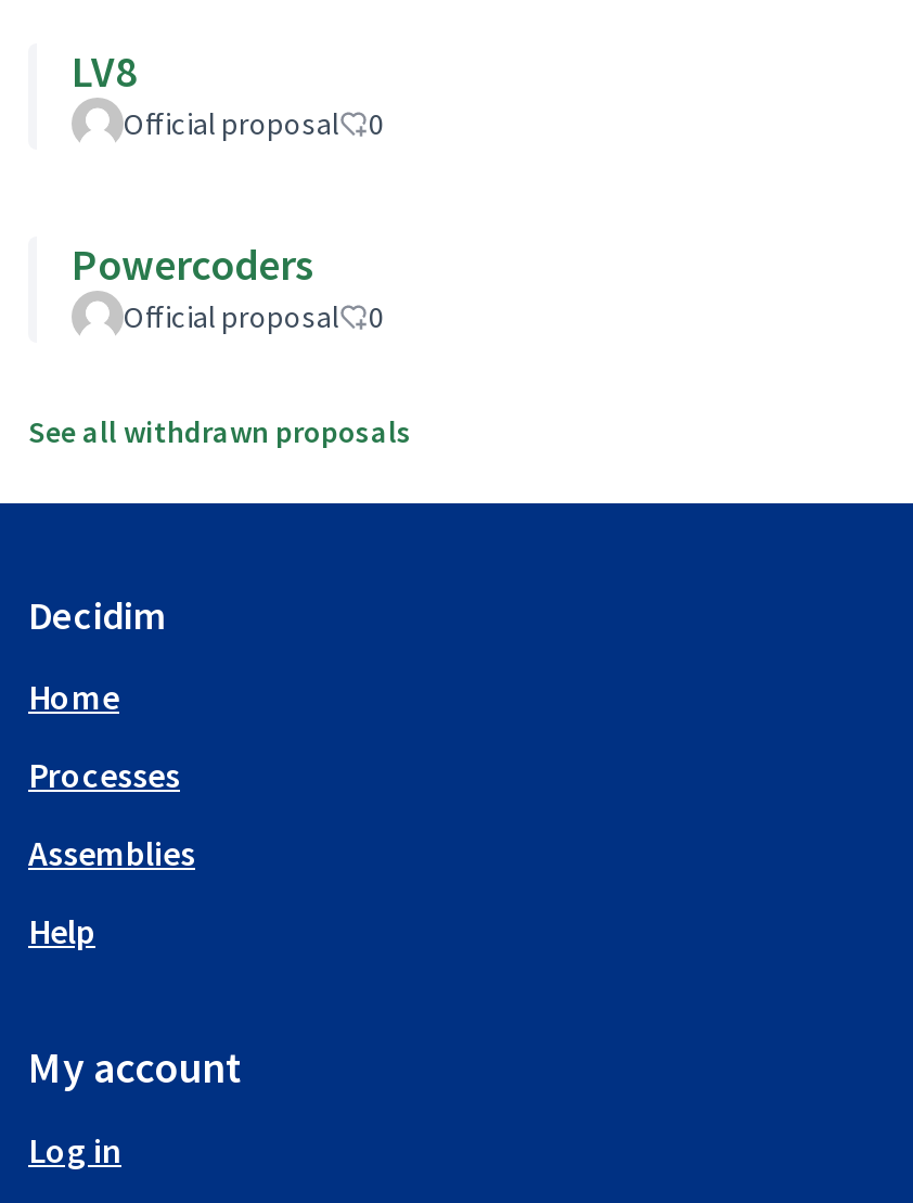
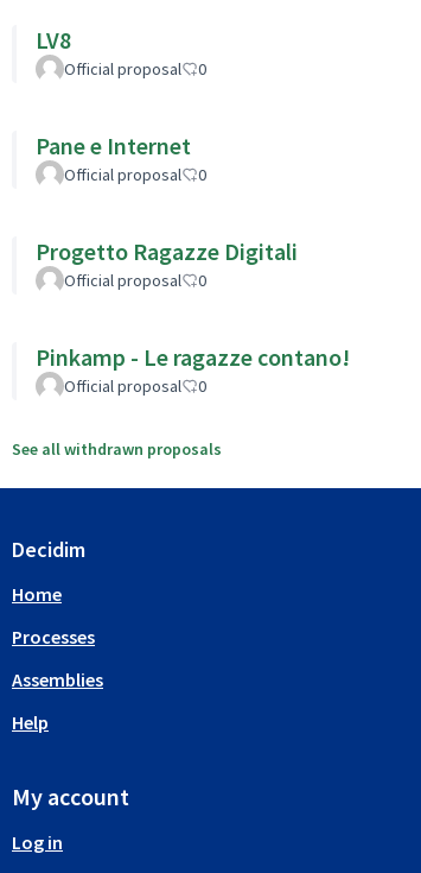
[72,235,314,290] Powercoders -> [36,130,350,371] Pane e Internet | Official proposal | 0 | Progetto Ragazze Digitali | Official proposal | 0 | Pinkamp - Le ragazze contano!

